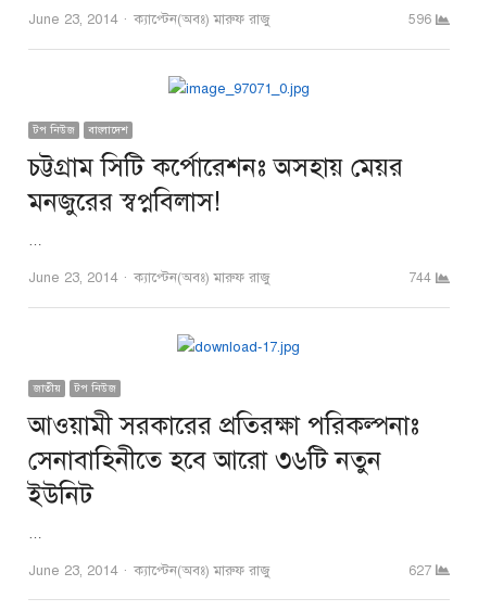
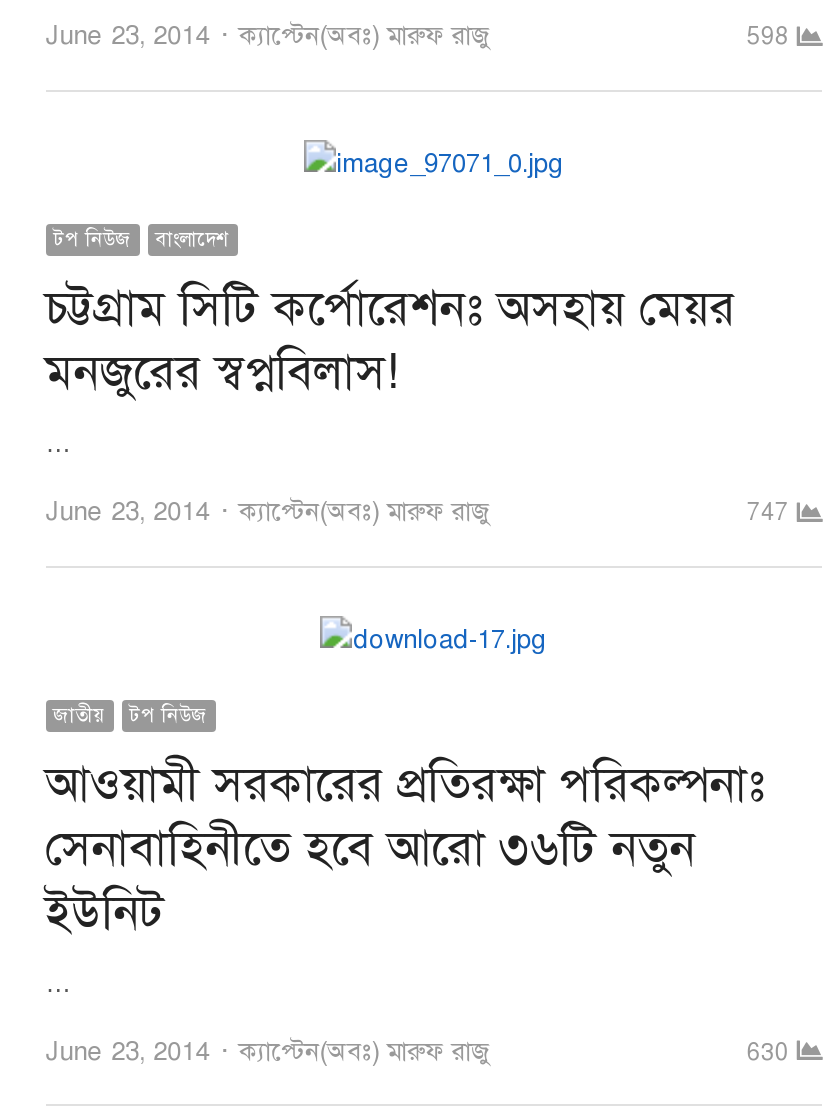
[409,12,432,27] 596 -> [747,22,789,50] 598
[409,270,432,285] 744 -> [747,497,789,525] 747
[409,563,432,578] 627 -> [747,1037,789,1065] 630

